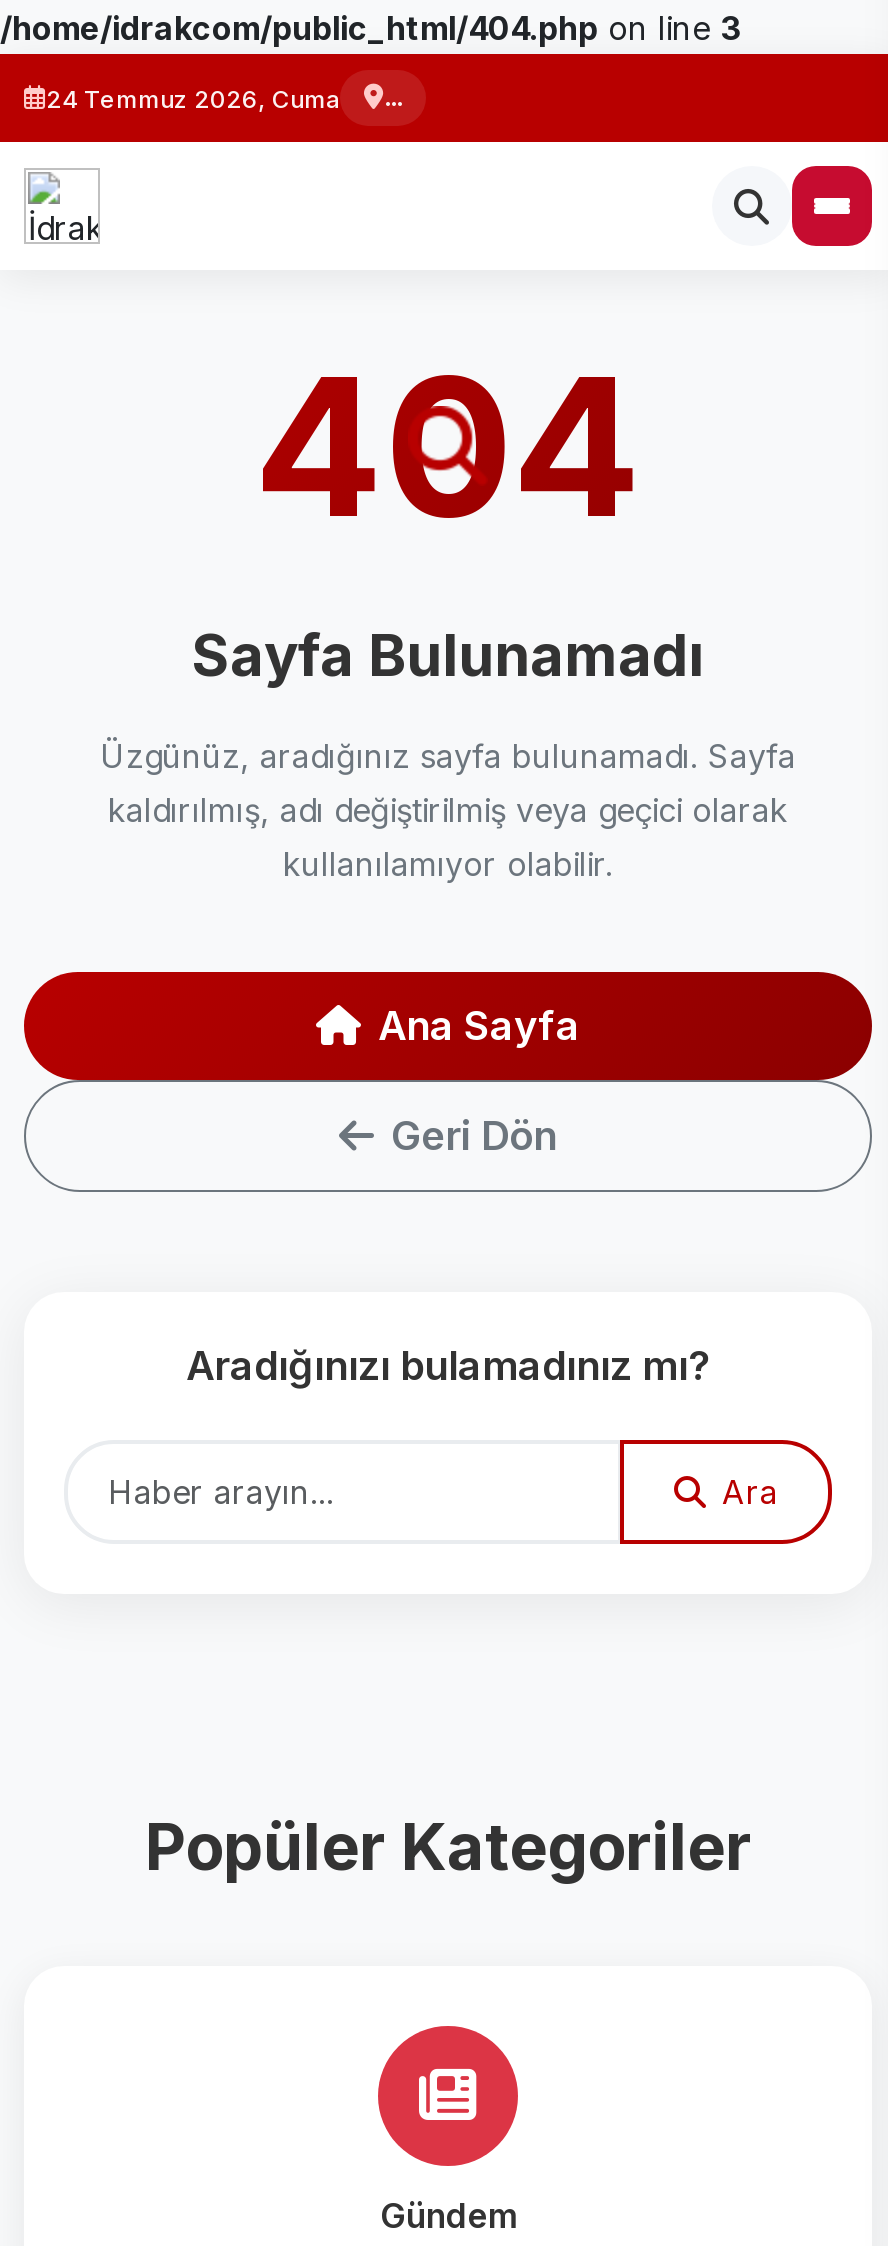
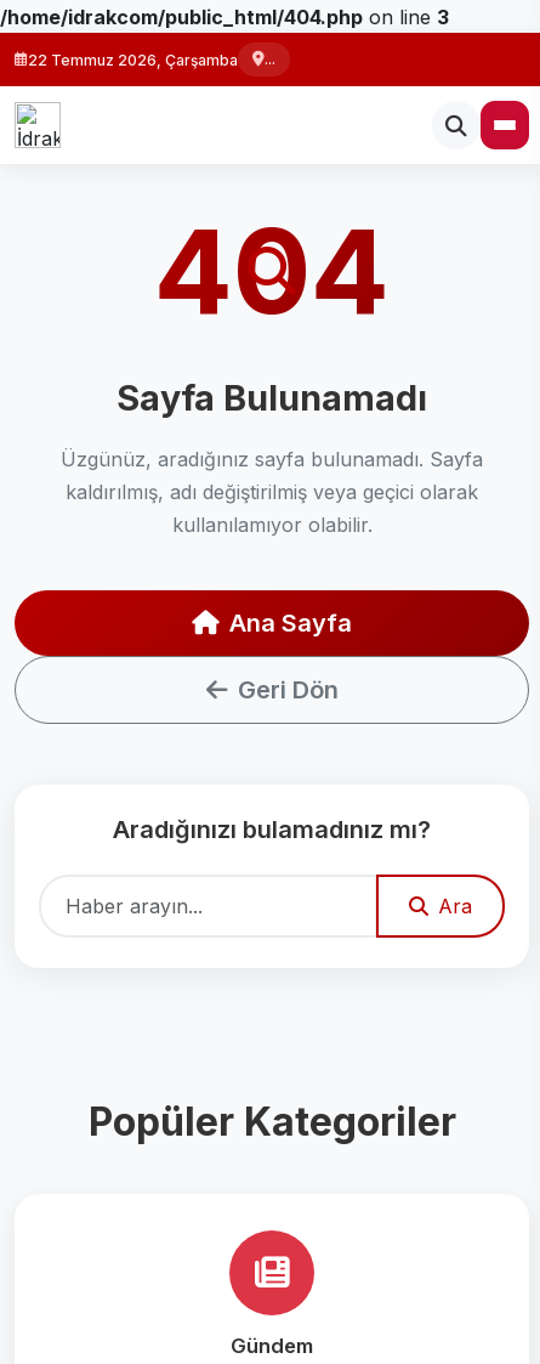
[46,83,340,113] 24 Temmuz 2026, Cuma -> [28,50,238,69] 22 Temmuz 2026, Çarşamba

